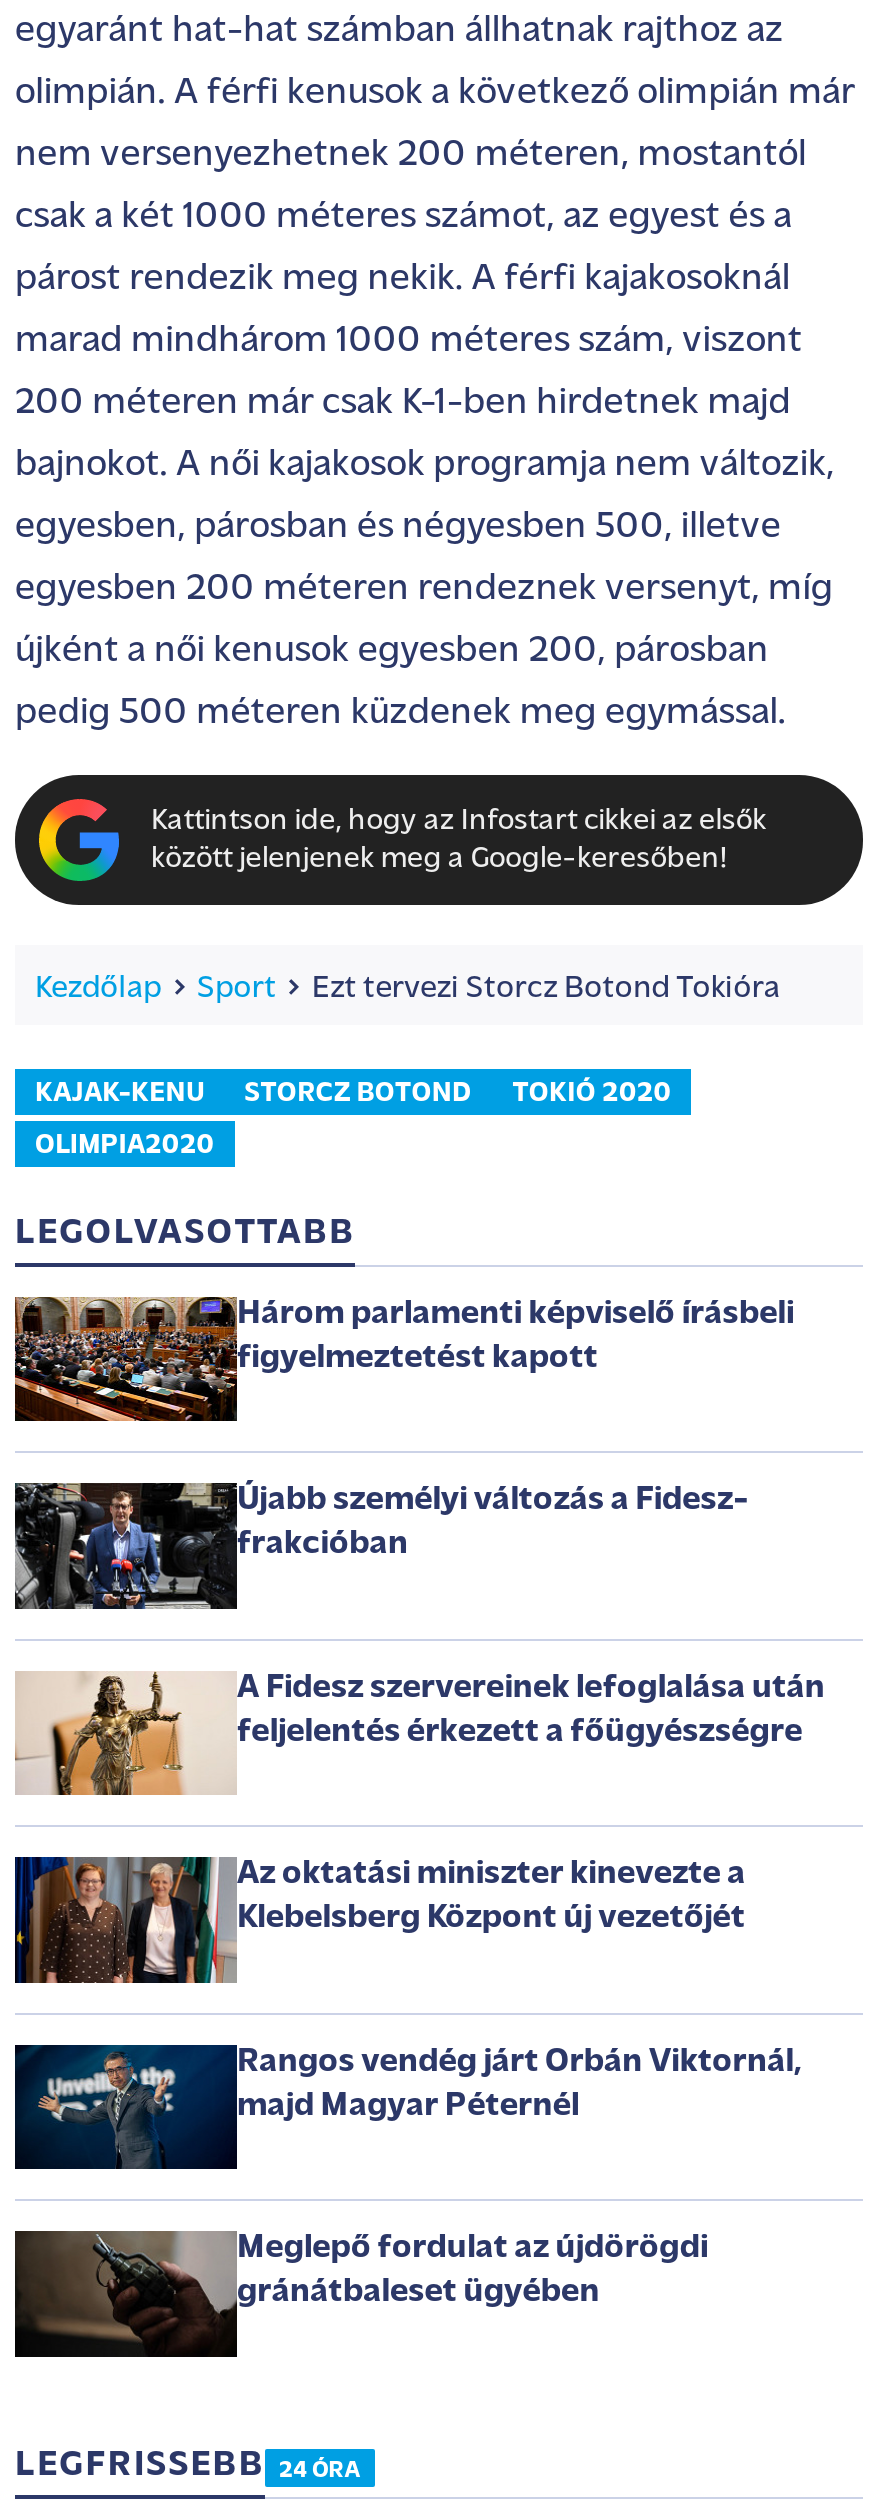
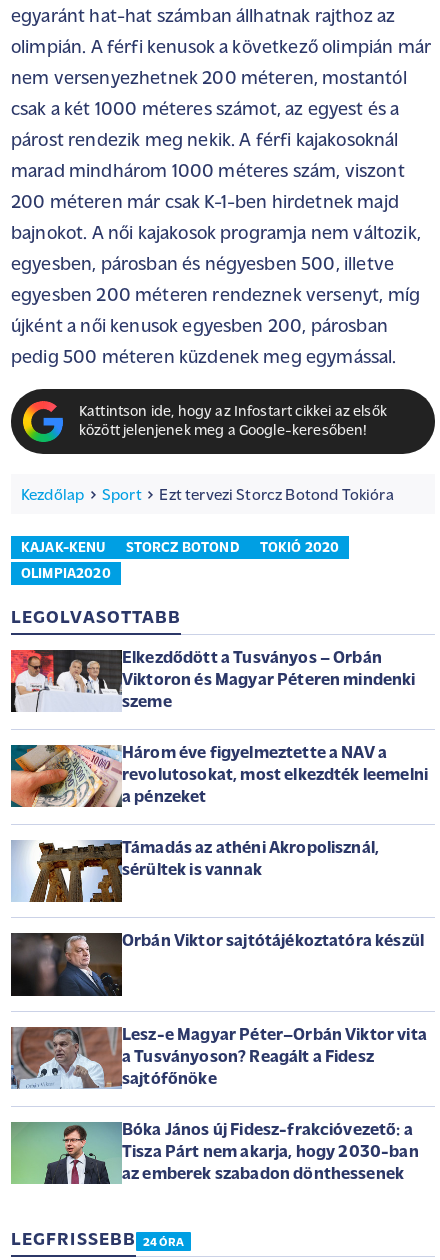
[13,1295,794,1423] [image] | Három parlamenti képviselő írásbeli | figyelmeztetést kapott -> [10,649,416,712] [image] | Elkezdődött a Tusványos – Orbán | Viktoron és Magyar Péteren mindenki | szeme
[15,1481,750,1611] [image] | Újabb személyi változás a Fidesz- | frakcióban -> [11,744,428,808] [image] | Három éve figyelmeztette a NAV a | revolutosokat, most elkezdték leemelni | a pénzeket
[15,1671,825,1797] [image] | A Fidesz szervereinek lefoglalása után | feljelentés érkezett a főügyészségre -> [11,839,379,903] [image] | Támadás az athéni Akropolisznál, | sérültek is vannak
[15,1855,746,1985] [image] | Az oktatási miniszter kinevezte a | Klebelsberg Központ új vezetőjét -> [10,932,424,997] [image] | Orbán Viktor sajtótájékoztatóra készül
[13,2043,802,2171] [image] | Rangos vendég járt Orbán Viktornál, | majd Magyar Péternél -> [10,1026,427,1090] [image] | Lesz-e Magyar Péter–Orbán Viktor vita | a Tusványoson? Reagált a Fidesz | sajtófőnöke
[13,2229,708,2359] [image] | Meglepő fordulat az újdörögdi | gránátbaleset ügyében -> [10,1121,419,1185] [image] | Bóka János új Fidesz-frakcióvezető: a | Tisza Párt nem akarja, hogy 2030-ban | az emberek szabadon dönthessenek

